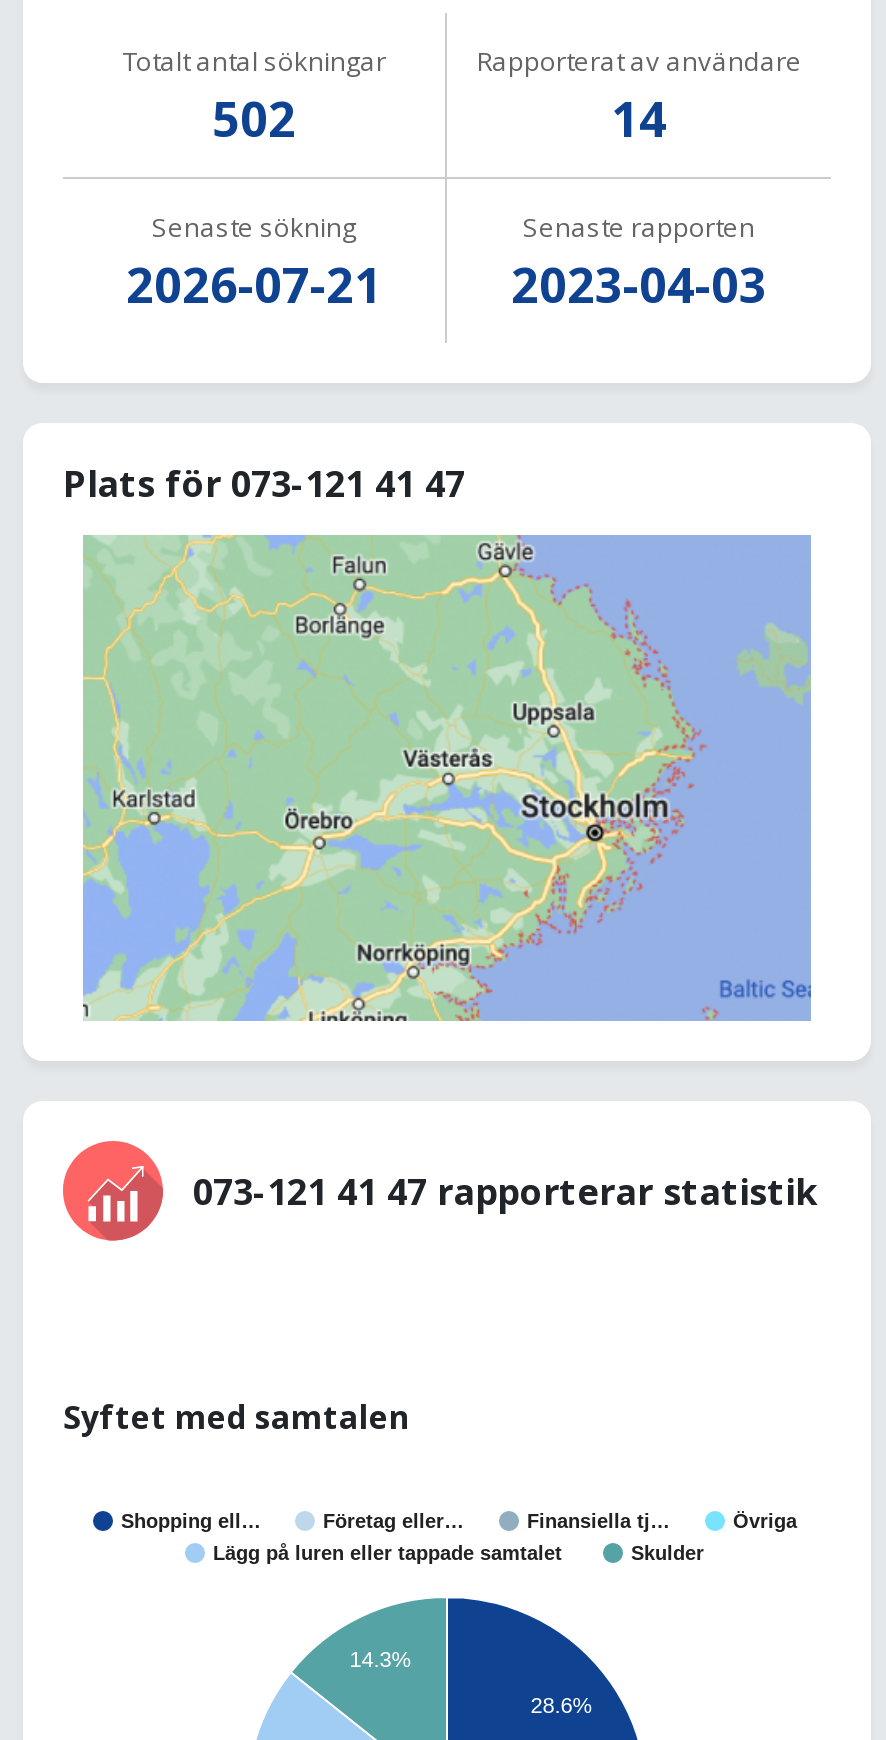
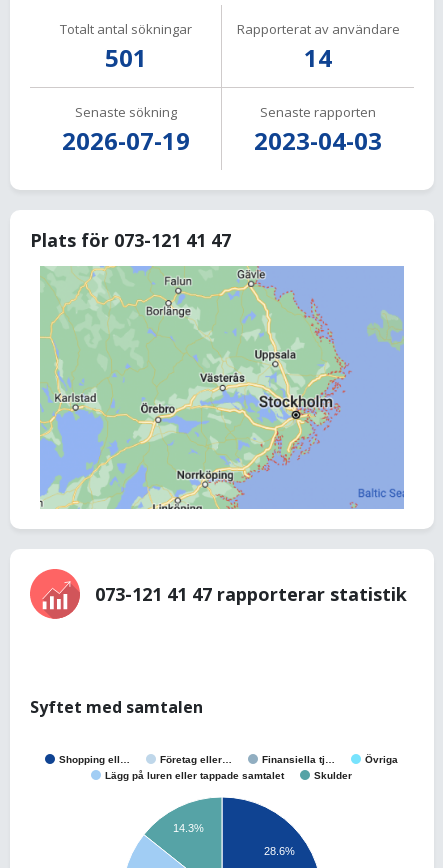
[212,85,296,151] 502 -> [104,41,146,74] 501
[126,251,767,317] 2026-07-21 2023-04-03 -> [61,124,382,157] 2026-07-19 2023-04-03

